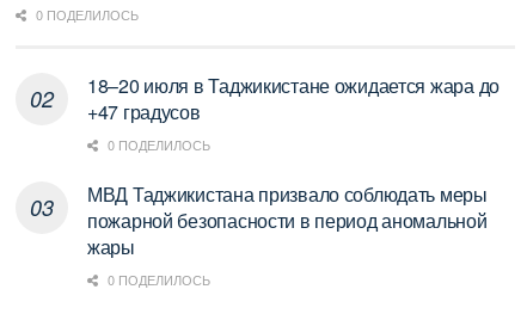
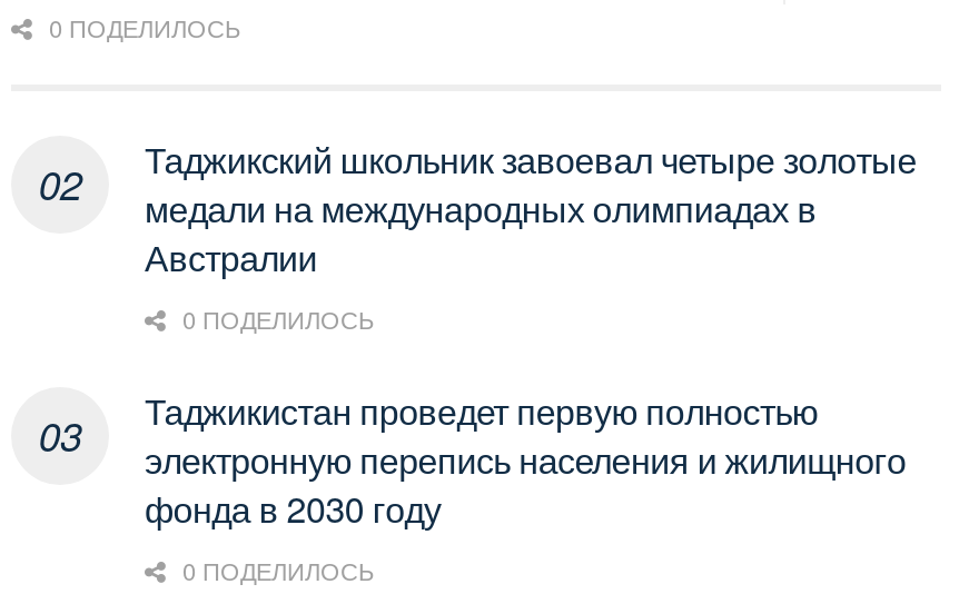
[87,72,500,125] 18–20 июля в Таджикистане ожидается жара до | +47 градусов -> [145,134,917,283] Таджикский школьник завоевал четыре золотые | медали на международных олимпиадах в | Австралии
[87,180,487,260] МВД Таджикистана призвало соблюдать меры | пожарной безопасности в период аномальной | жары -> [145,385,906,534] Таджикистан проведет первую полностью | электронную перепись населения и жилищного | фонда в 2030 году

